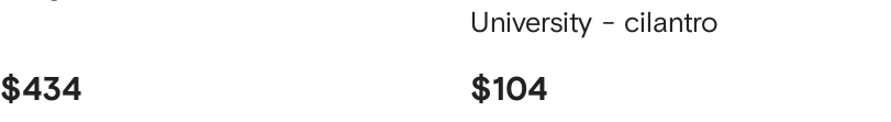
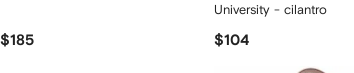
[0,72,81,105] $434 -> [0,33,34,48] $185

